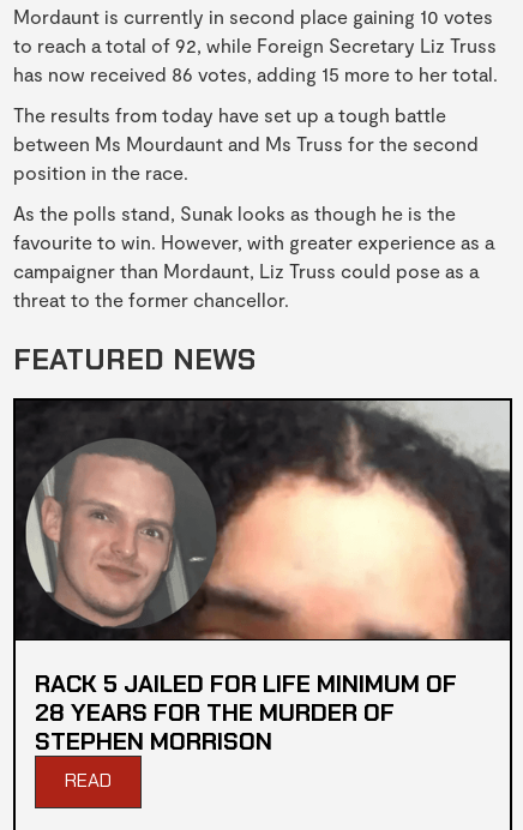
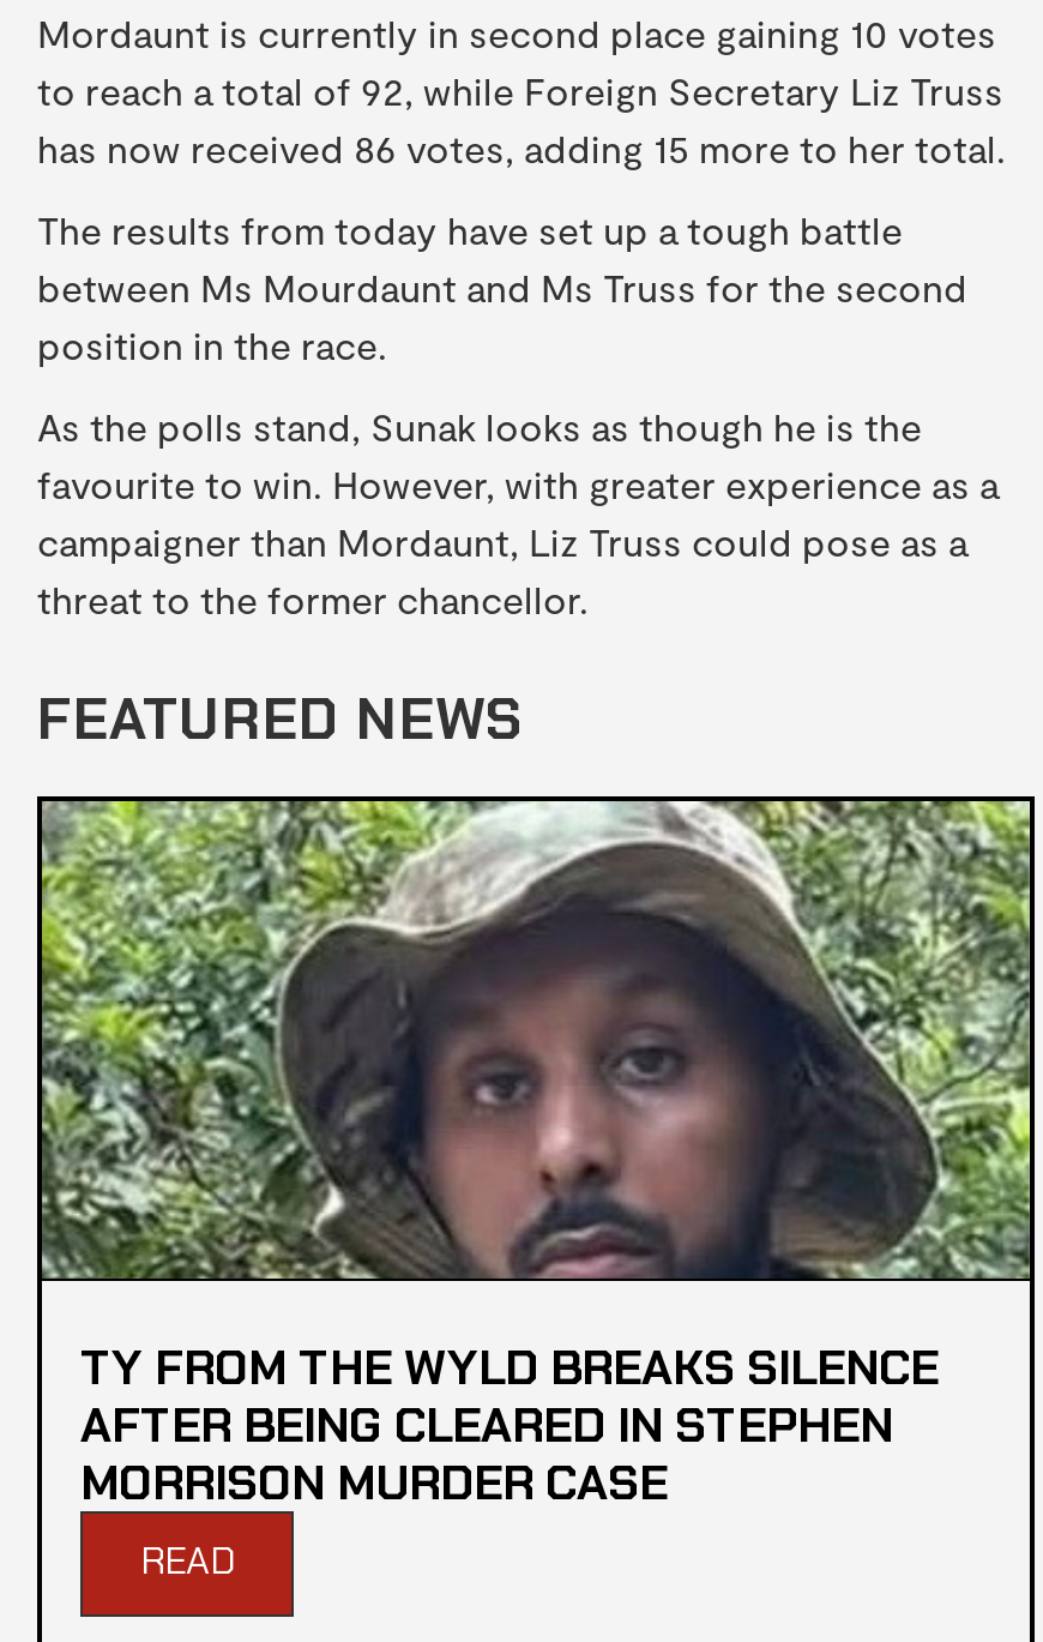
[14,399,511,757] [image] | RACK 5 JAILED FOR LIFE MINIMUM OF | 28 YEARS FOR THE MURDER OF | STEPHEN MORRISON -> [40,799,1032,1514] [image] | TY FROM THE WYLD BREAKS SILENCE | AFTER BEING CLEARED IN STEPHEN | MORRISON MURDER CASE

